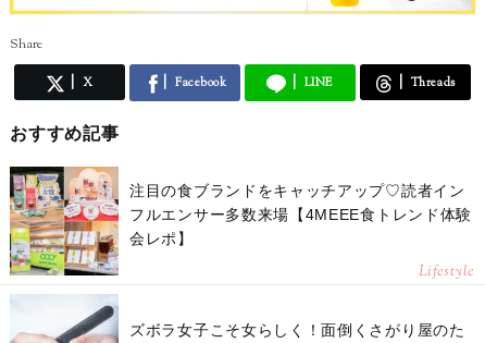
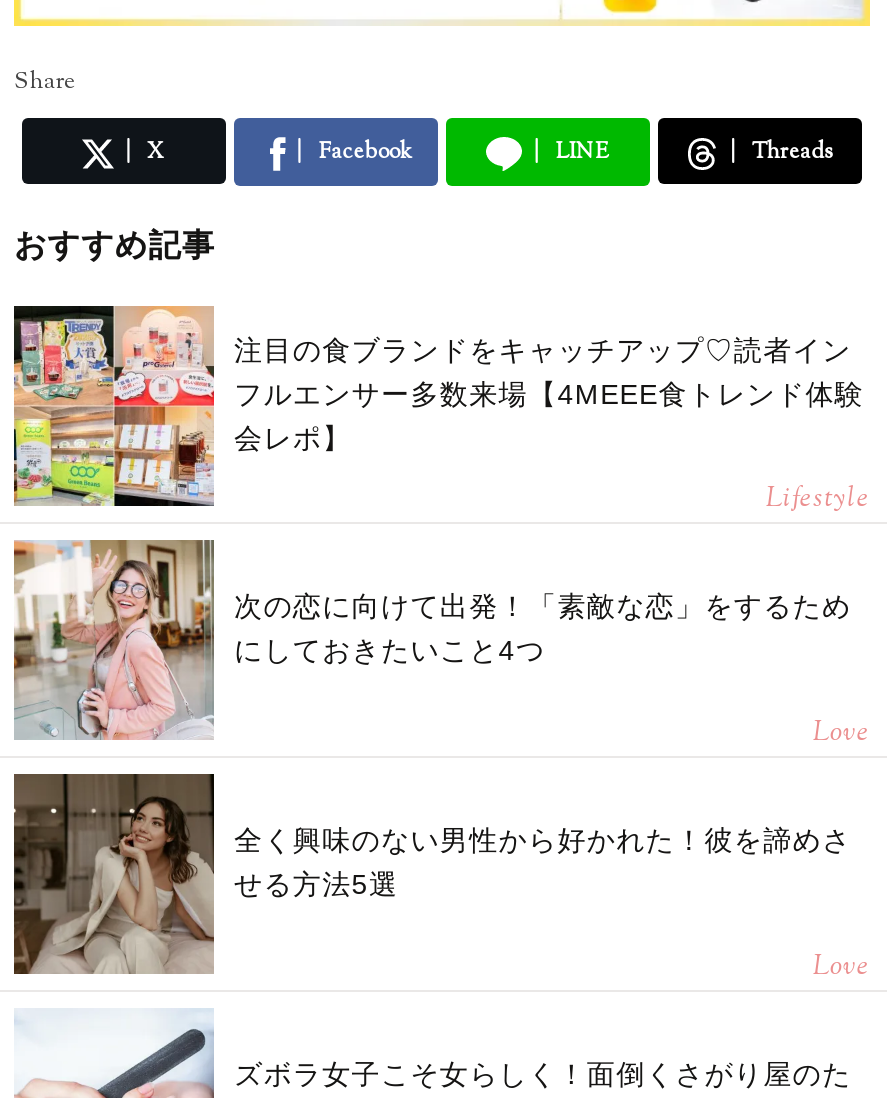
none -> [12,538,870,988] [image] | 次の恋に向けて出発！「素敵な恋」をするため | にしておきたいこと4つ | Love | 全く興味のない男性から好かれた！彼を諦めさ | せる方法5選 | Love
none -> [12,772,216,974] [image]

